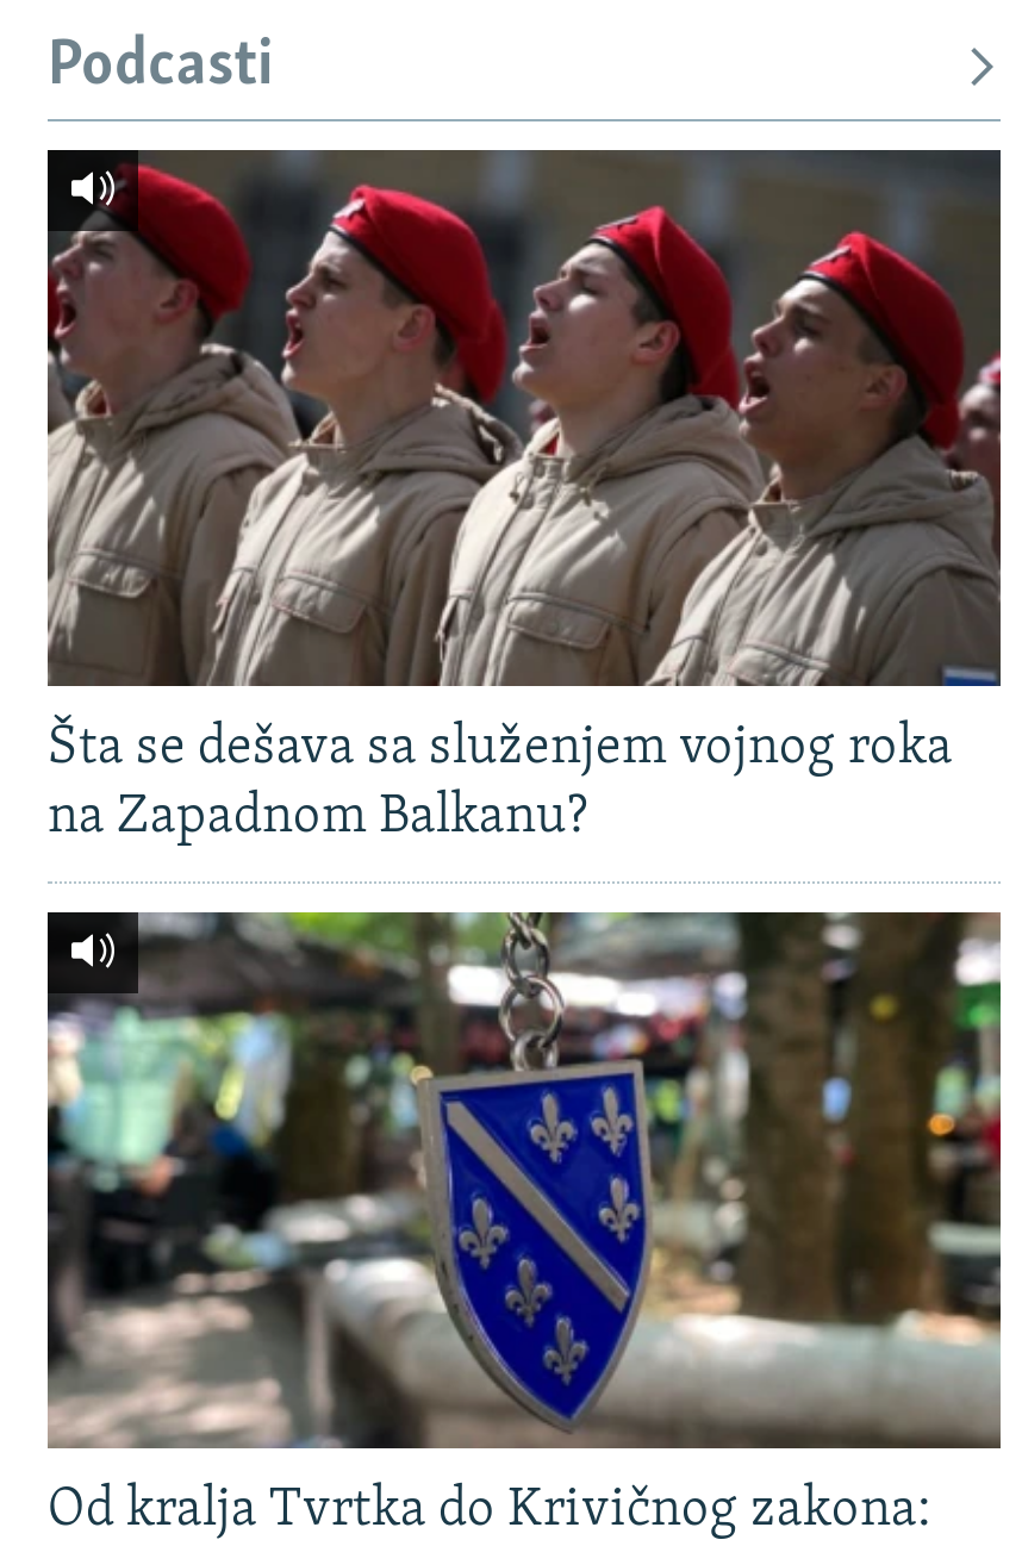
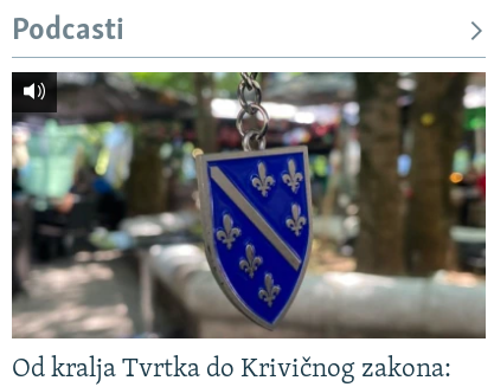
[48,148,1003,844] [image] | Šta se dešava sa služenjem vojnog roka | na Zapadnom Balkanu? -> none

